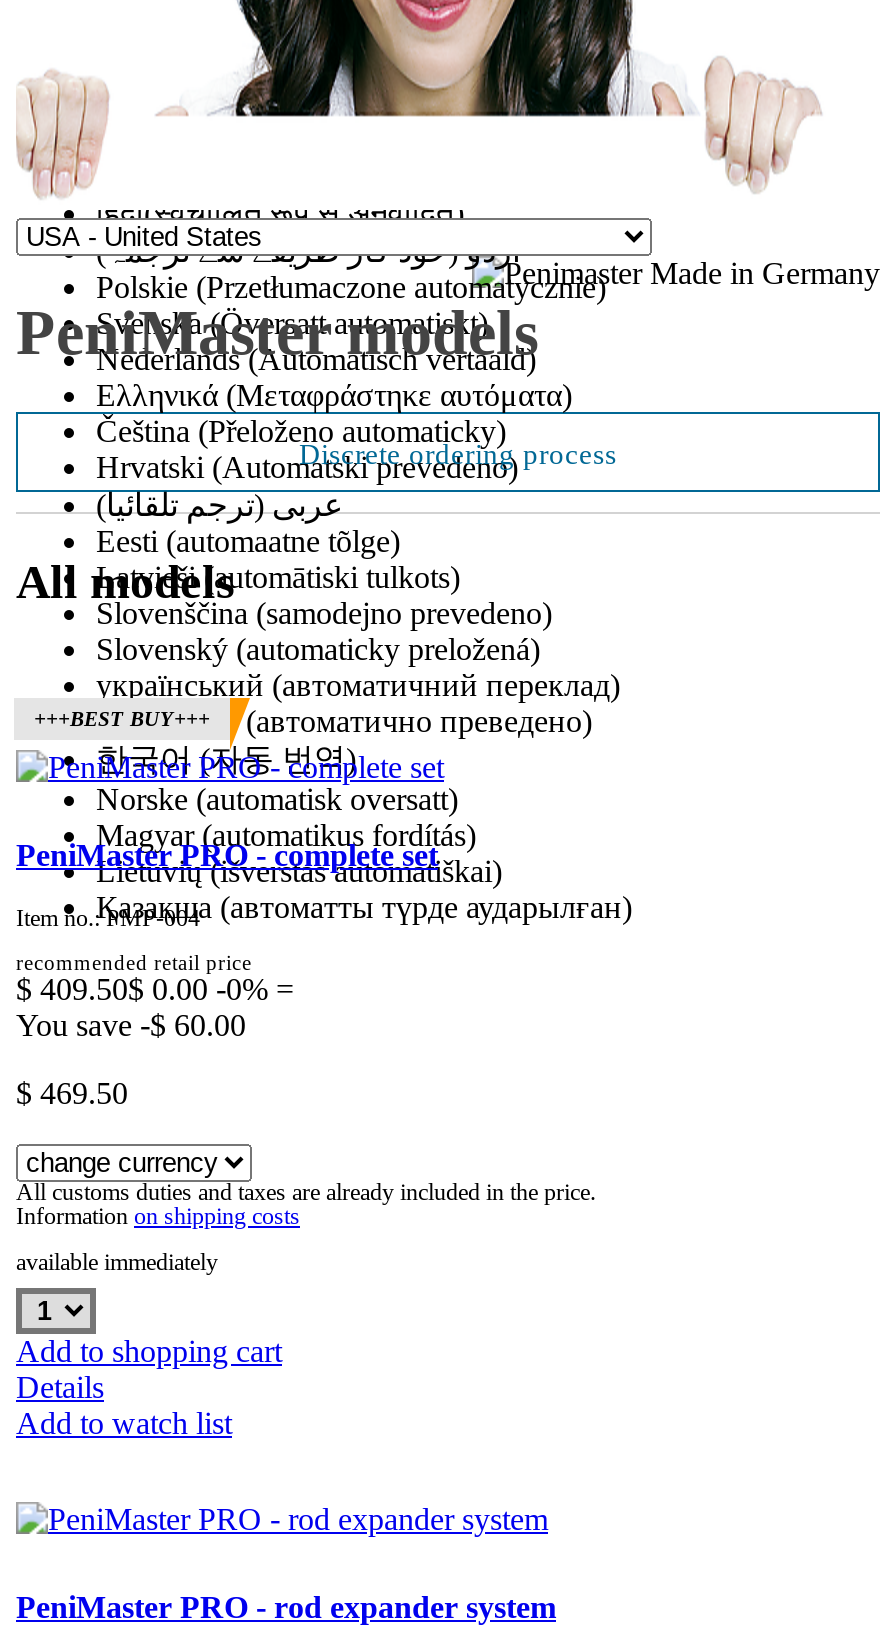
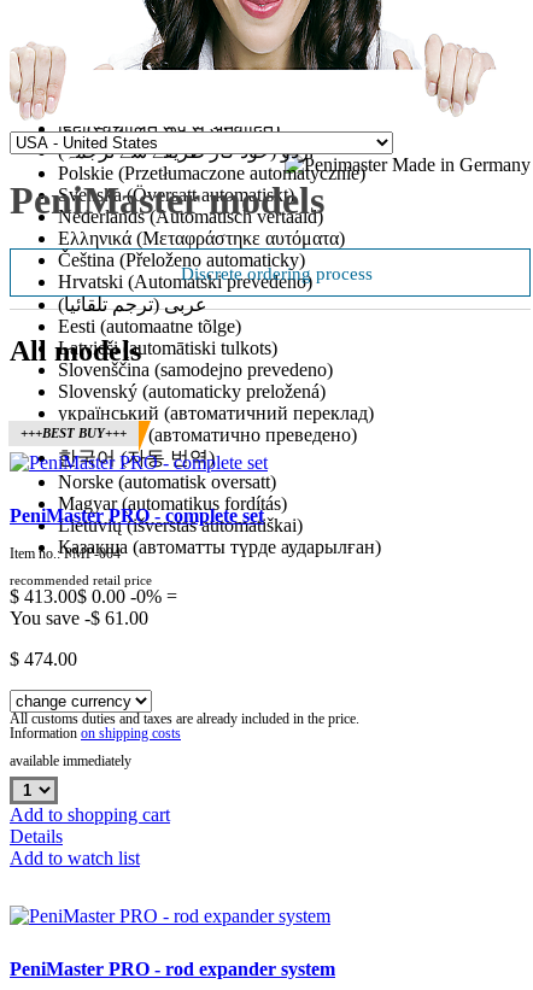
[16,971,294,1005] $ 409.50$ 0.00 -0% = -> [10,585,177,606] $ 413.00$ 0.00 -0% =
[16,1007,246,1041] You save -$ 60.00 -> [10,607,148,628] You save -$ 61.00
[16,1075,128,1109] $ 469.50 -> [10,648,77,669] $ 474.00

